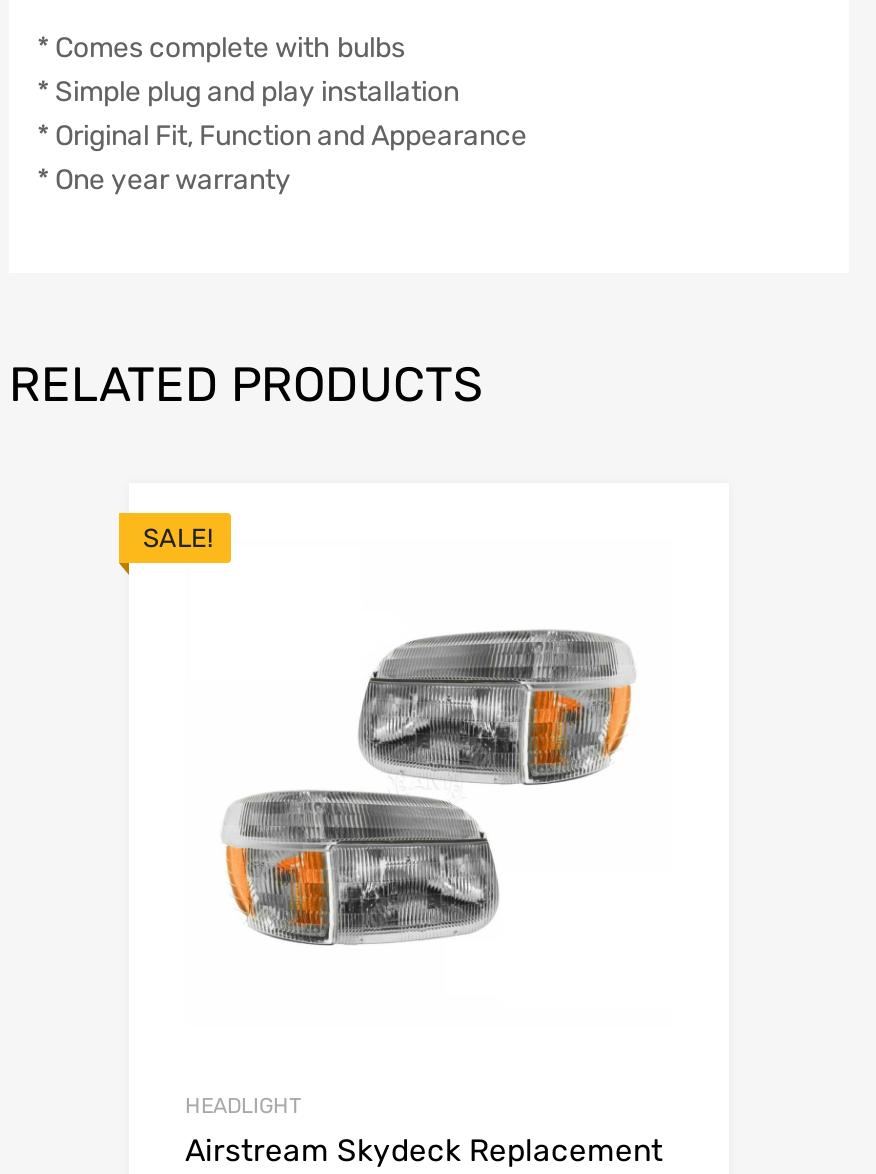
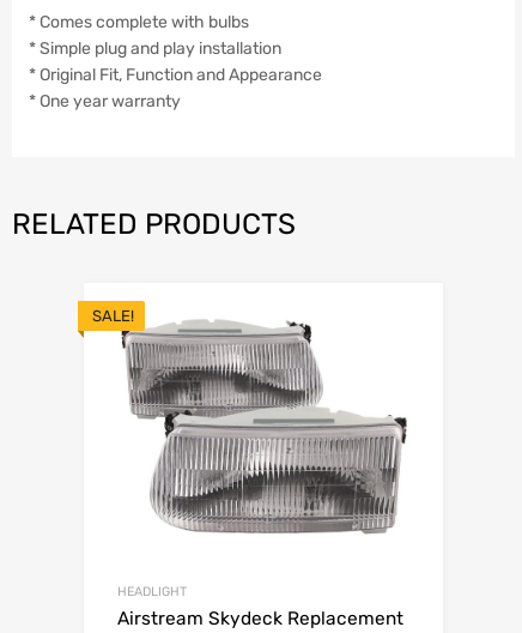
[201,621,653,947] [image] -> [119,319,408,535] [image]

